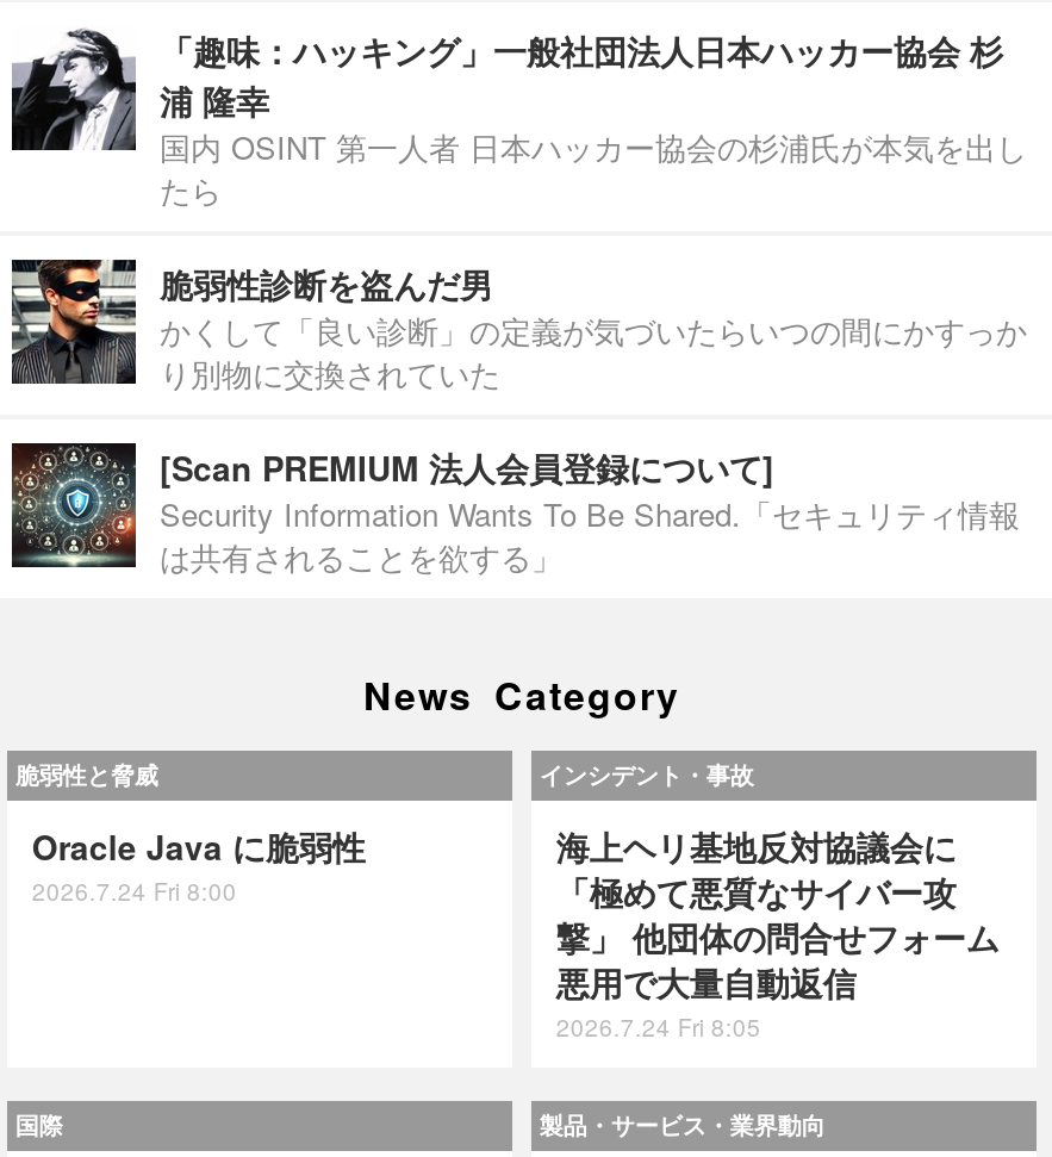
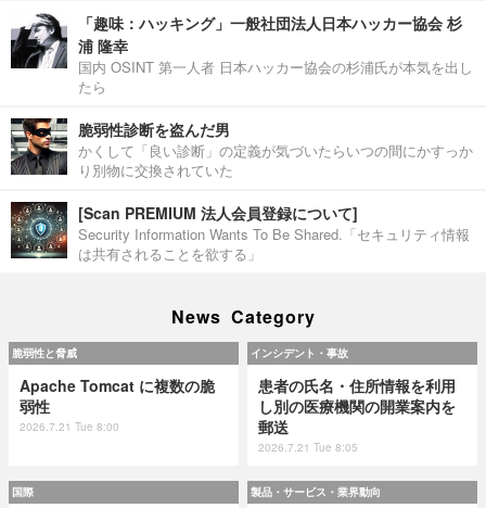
[32,822,366,907] Oracle Java に脆弱性 | 2026.7.24 Fri 8:00 -> [20,374,215,434] Apache Tomcat に複数の脆 | 弱性 | 2026.7.21 Tue 8:00
[556,822,999,1043] 海上ヘリ基地反対協議会に | 「極めて悪質なサイバー攻 | 撃」 他団体の問合せフォーム | 悪用で大量自動返信 | 2026.7.24 Fri 8:05 -> [259,374,456,455] 患者の氏名・住所情報を利用 | し別の医療機関の開業案内を | 郵送 | 2026.7.21 Tue 8:05

